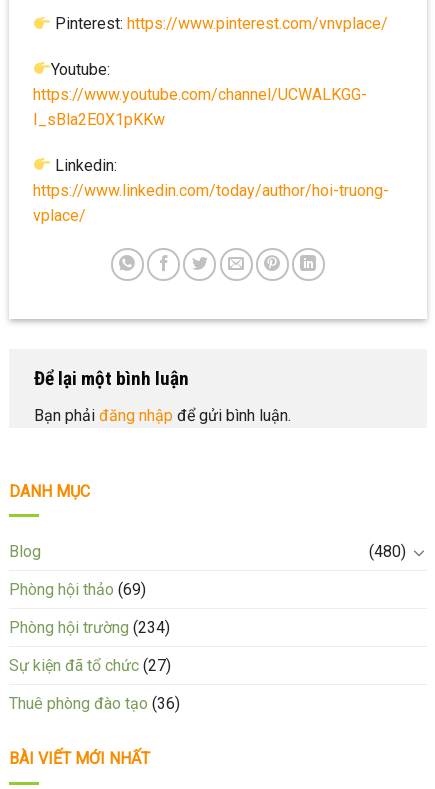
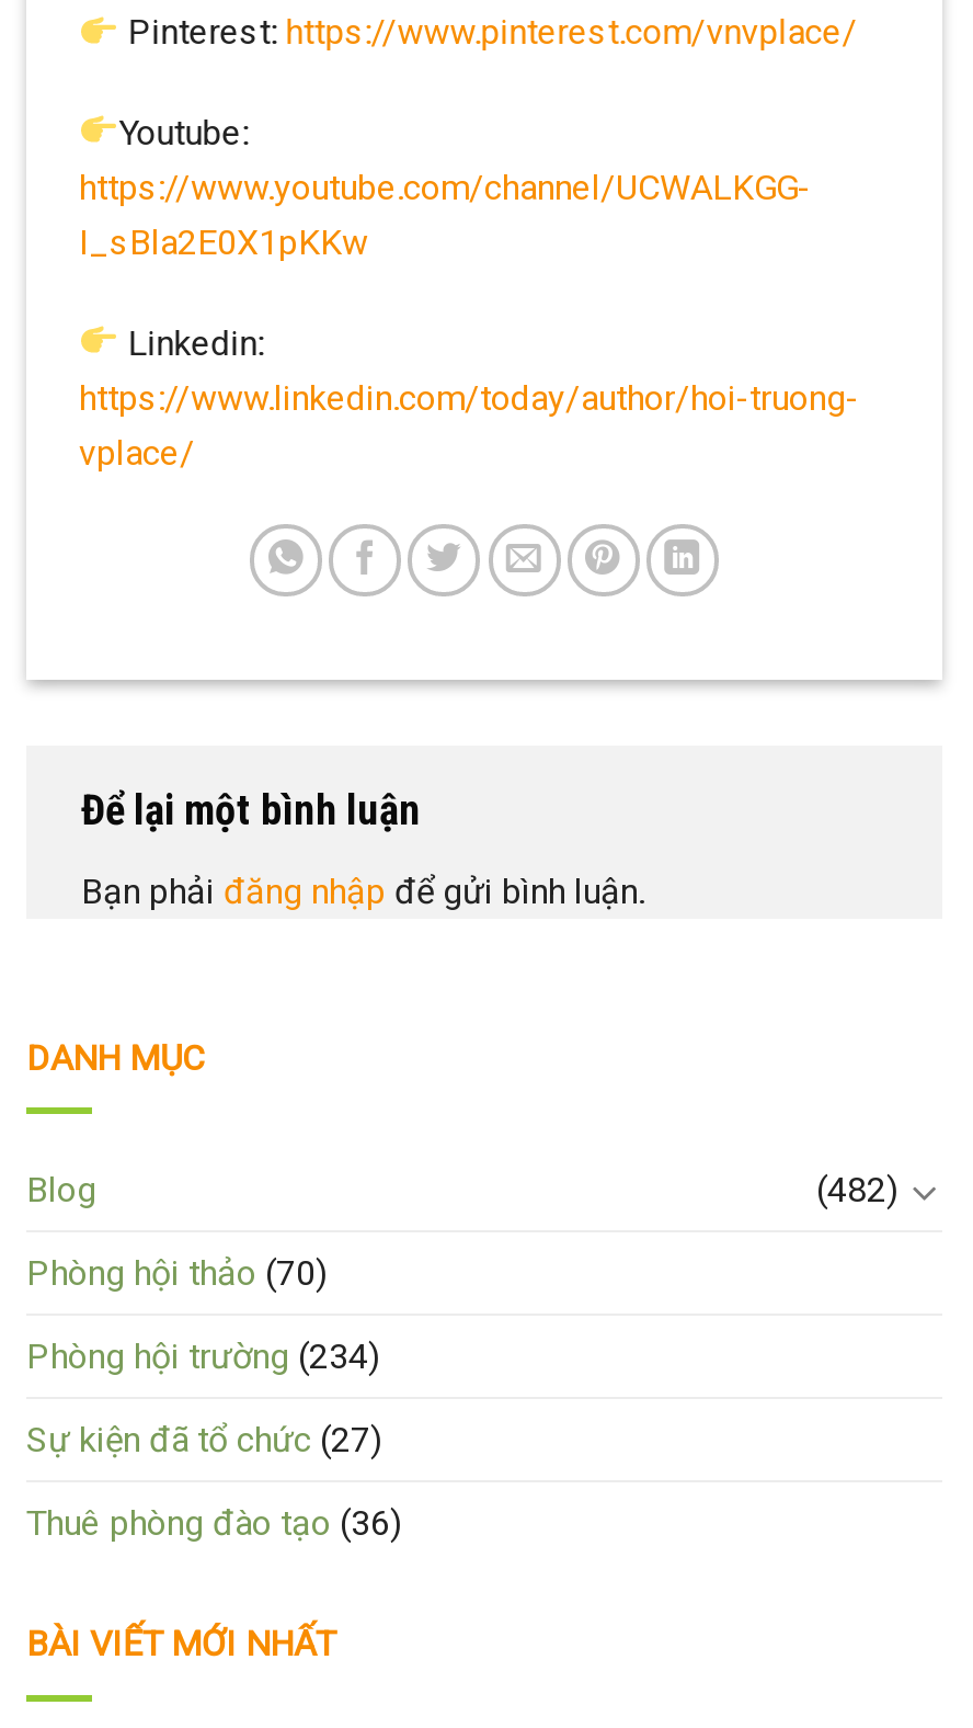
[369,542,406,561] (480) -> [816,1170,897,1212] (482)
[9,580,146,599] Phòng hội thảo (69) -> [26,1253,327,1295] Phòng hội thảo (70)

